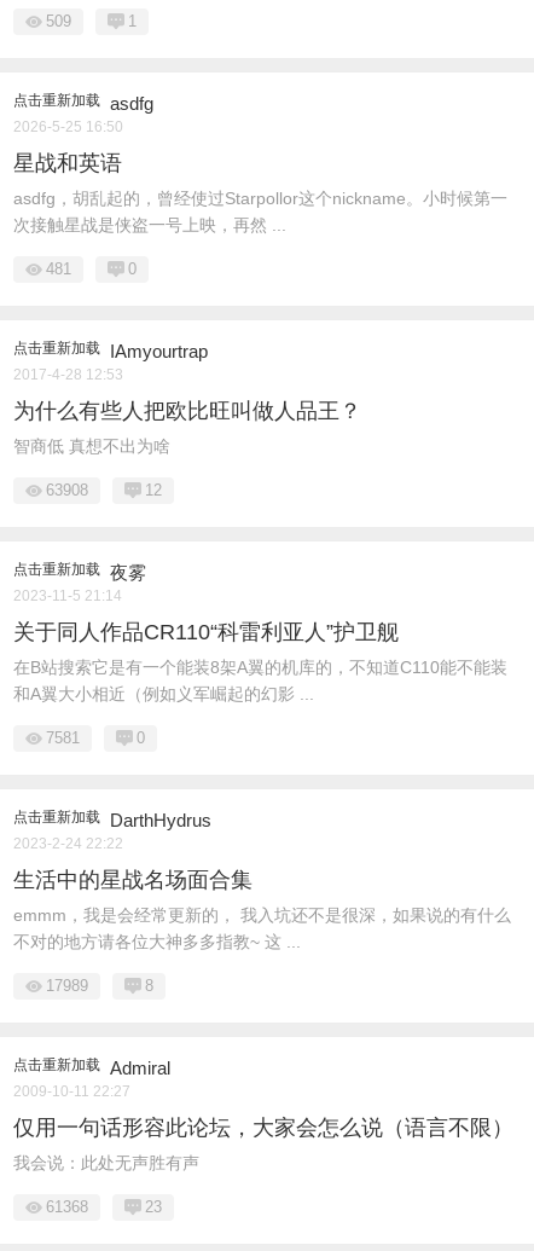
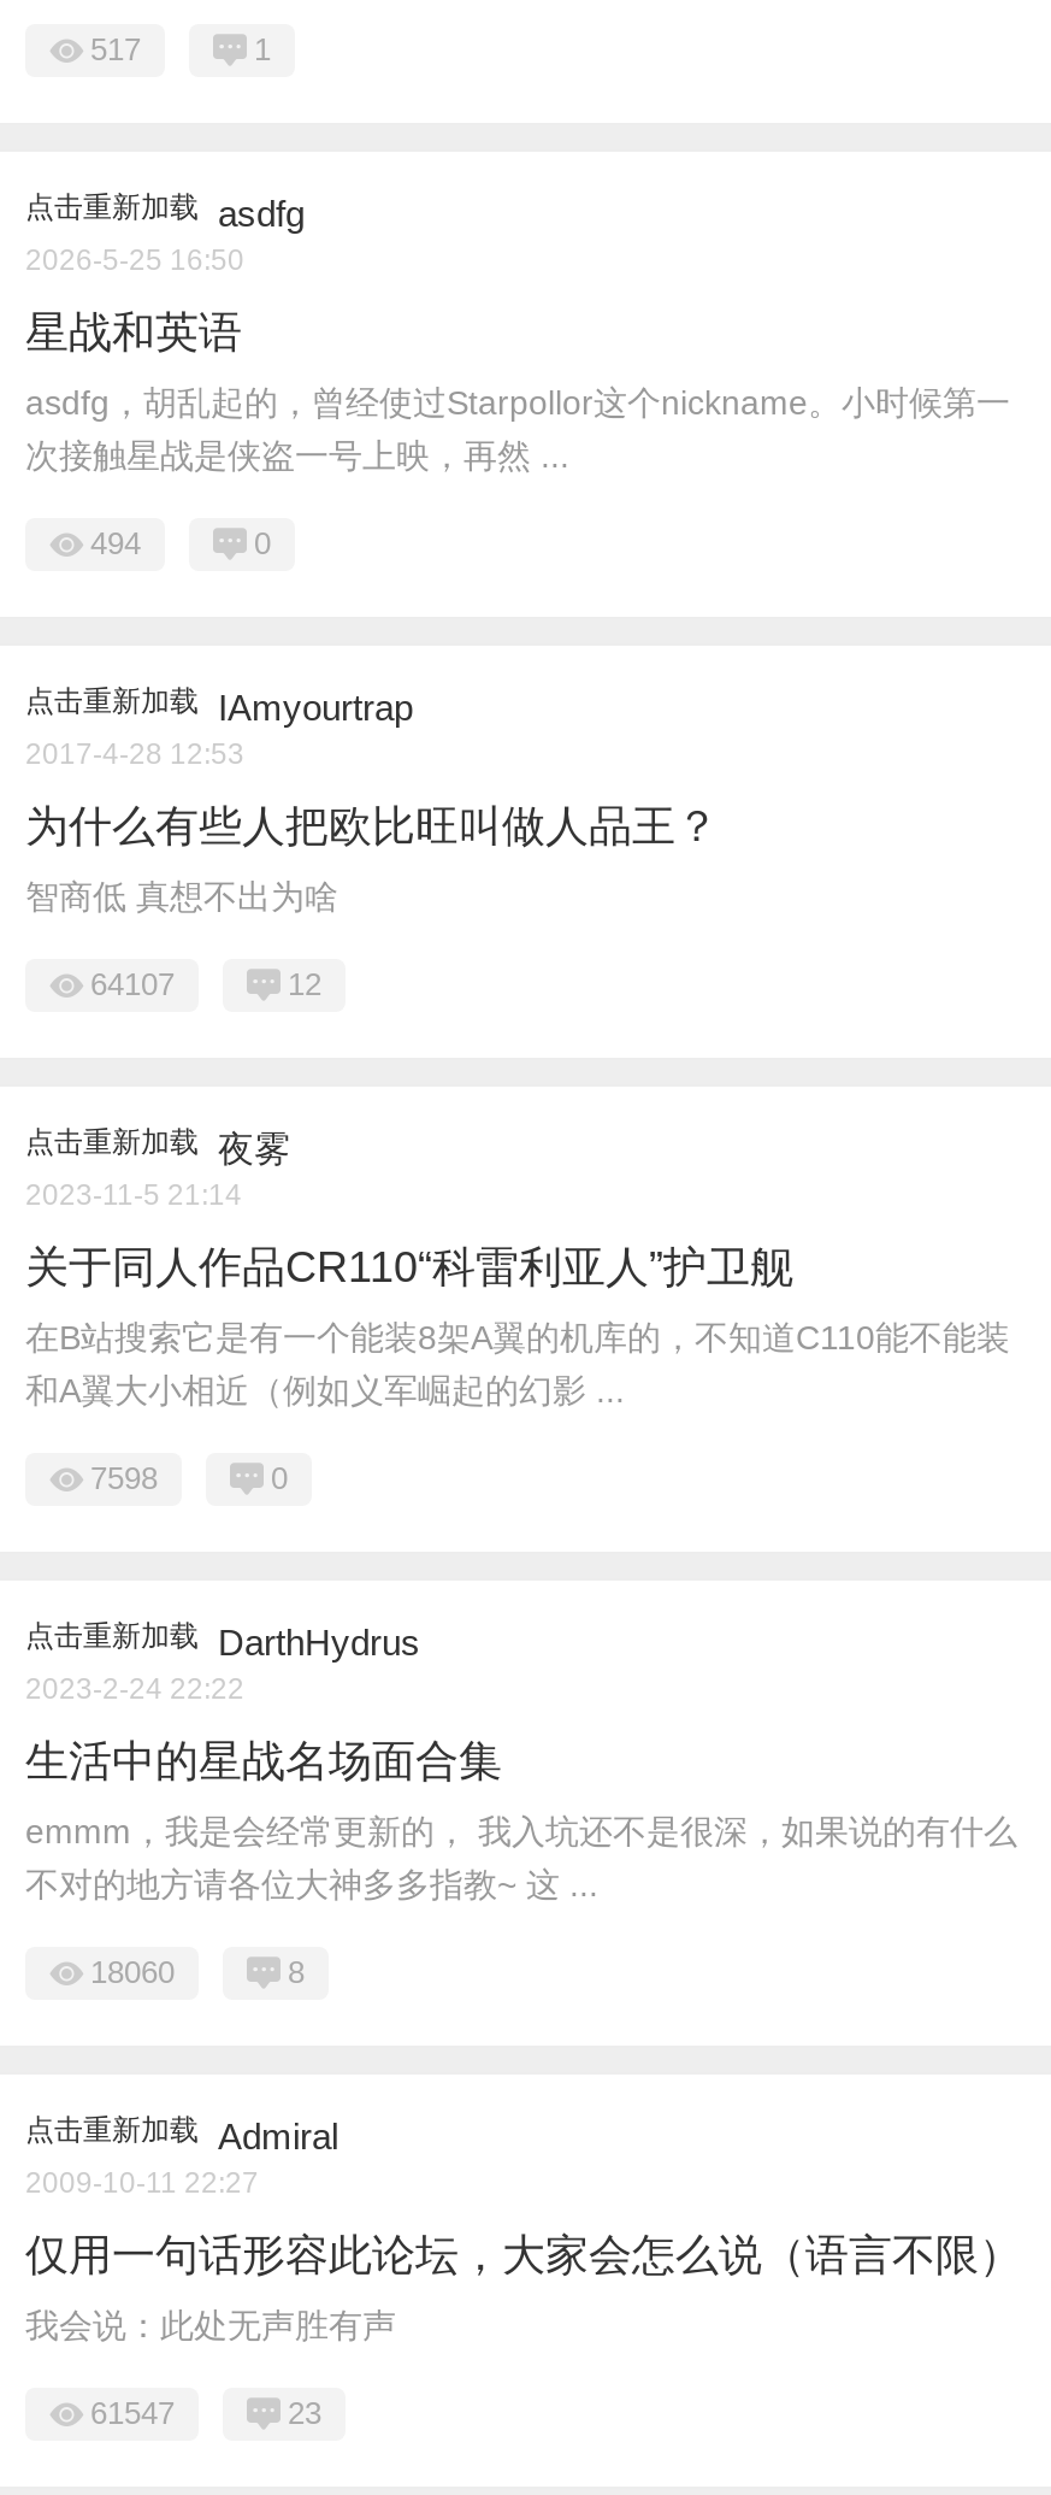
[46,12,71,30] 509 -> [90,31,141,67] 517
[46,260,71,278] 481 -> [90,525,141,561] 494
[46,481,88,499] 63908 -> [90,966,175,1002] 64107
[46,729,80,747] 7581 -> [90,1460,158,1496] 7598
[46,977,88,995] 17989 -> [90,1954,175,1990] 18060
[46,1198,88,1216] 61368 -> [90,2395,175,2431] 61547

